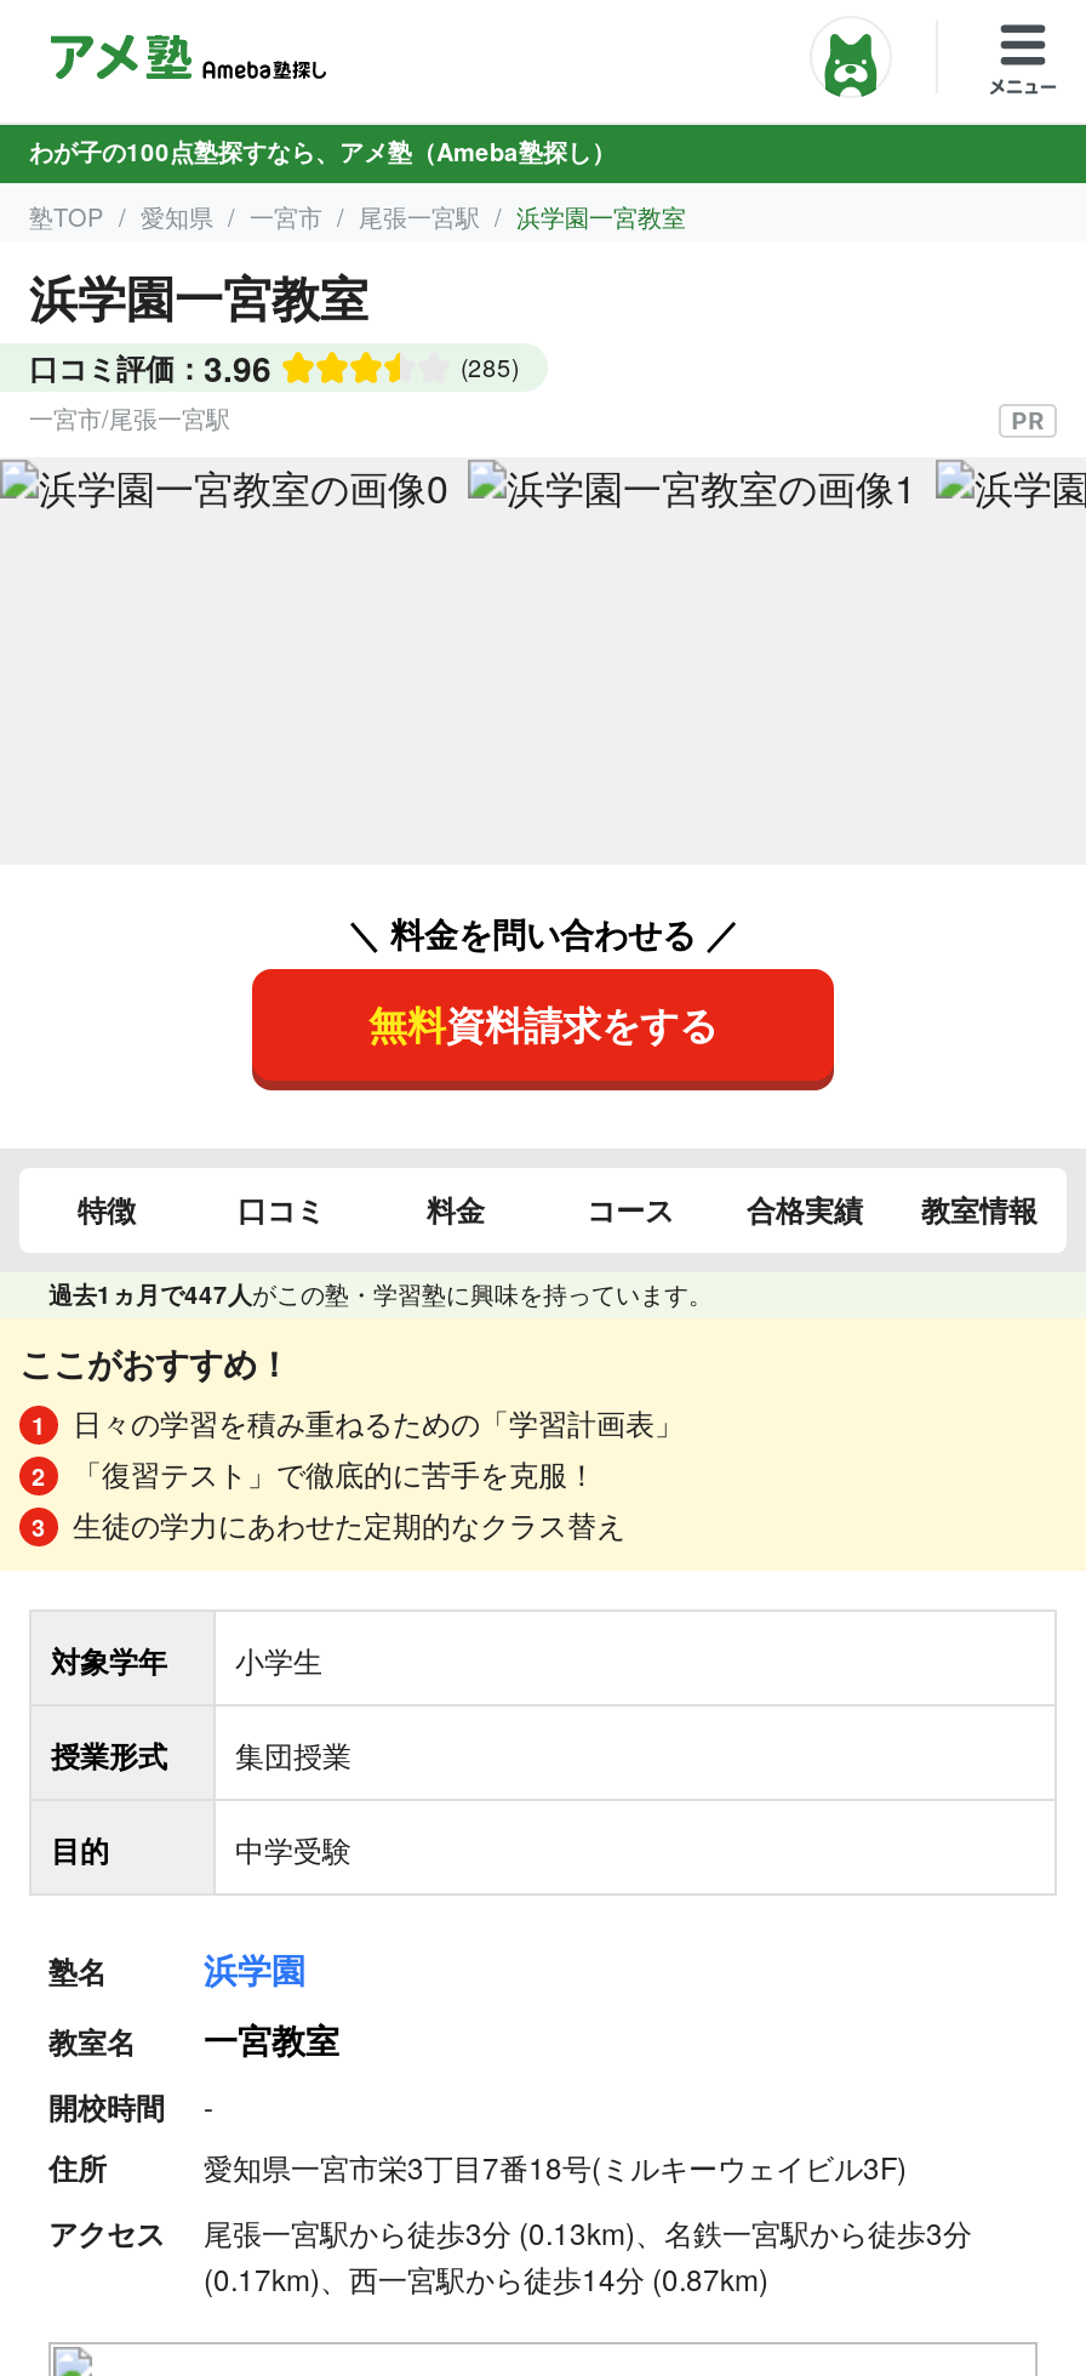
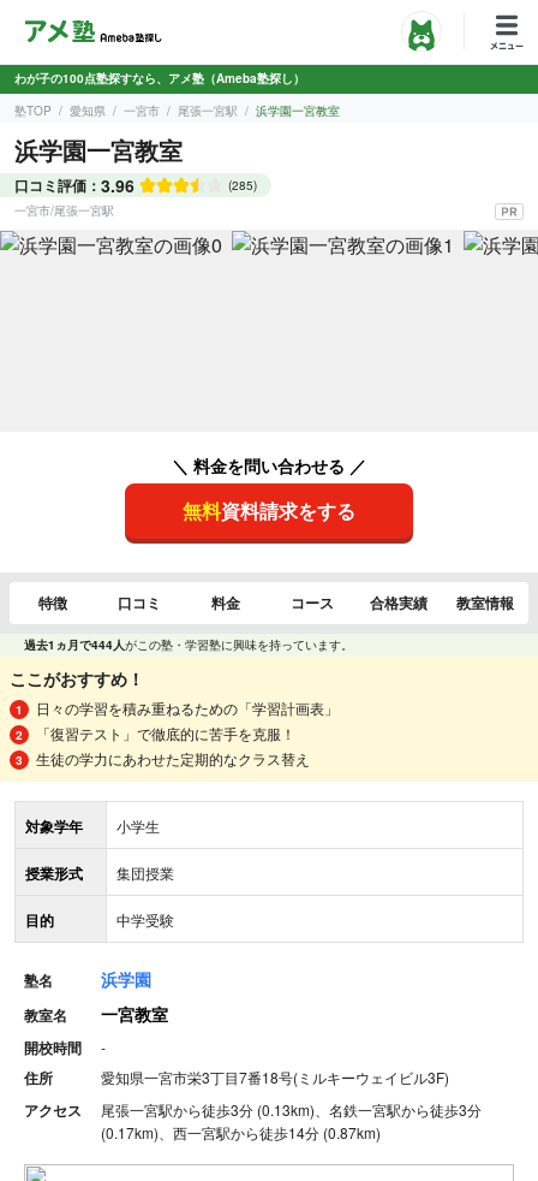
[48,1277,713,1311] 過去1ヵ月で447人がこの塾・学習塾に興味を持っています。 -> [24,636,353,653] 過去1ヵ月で444人がこの塾・学習塾に興味を持っています。

